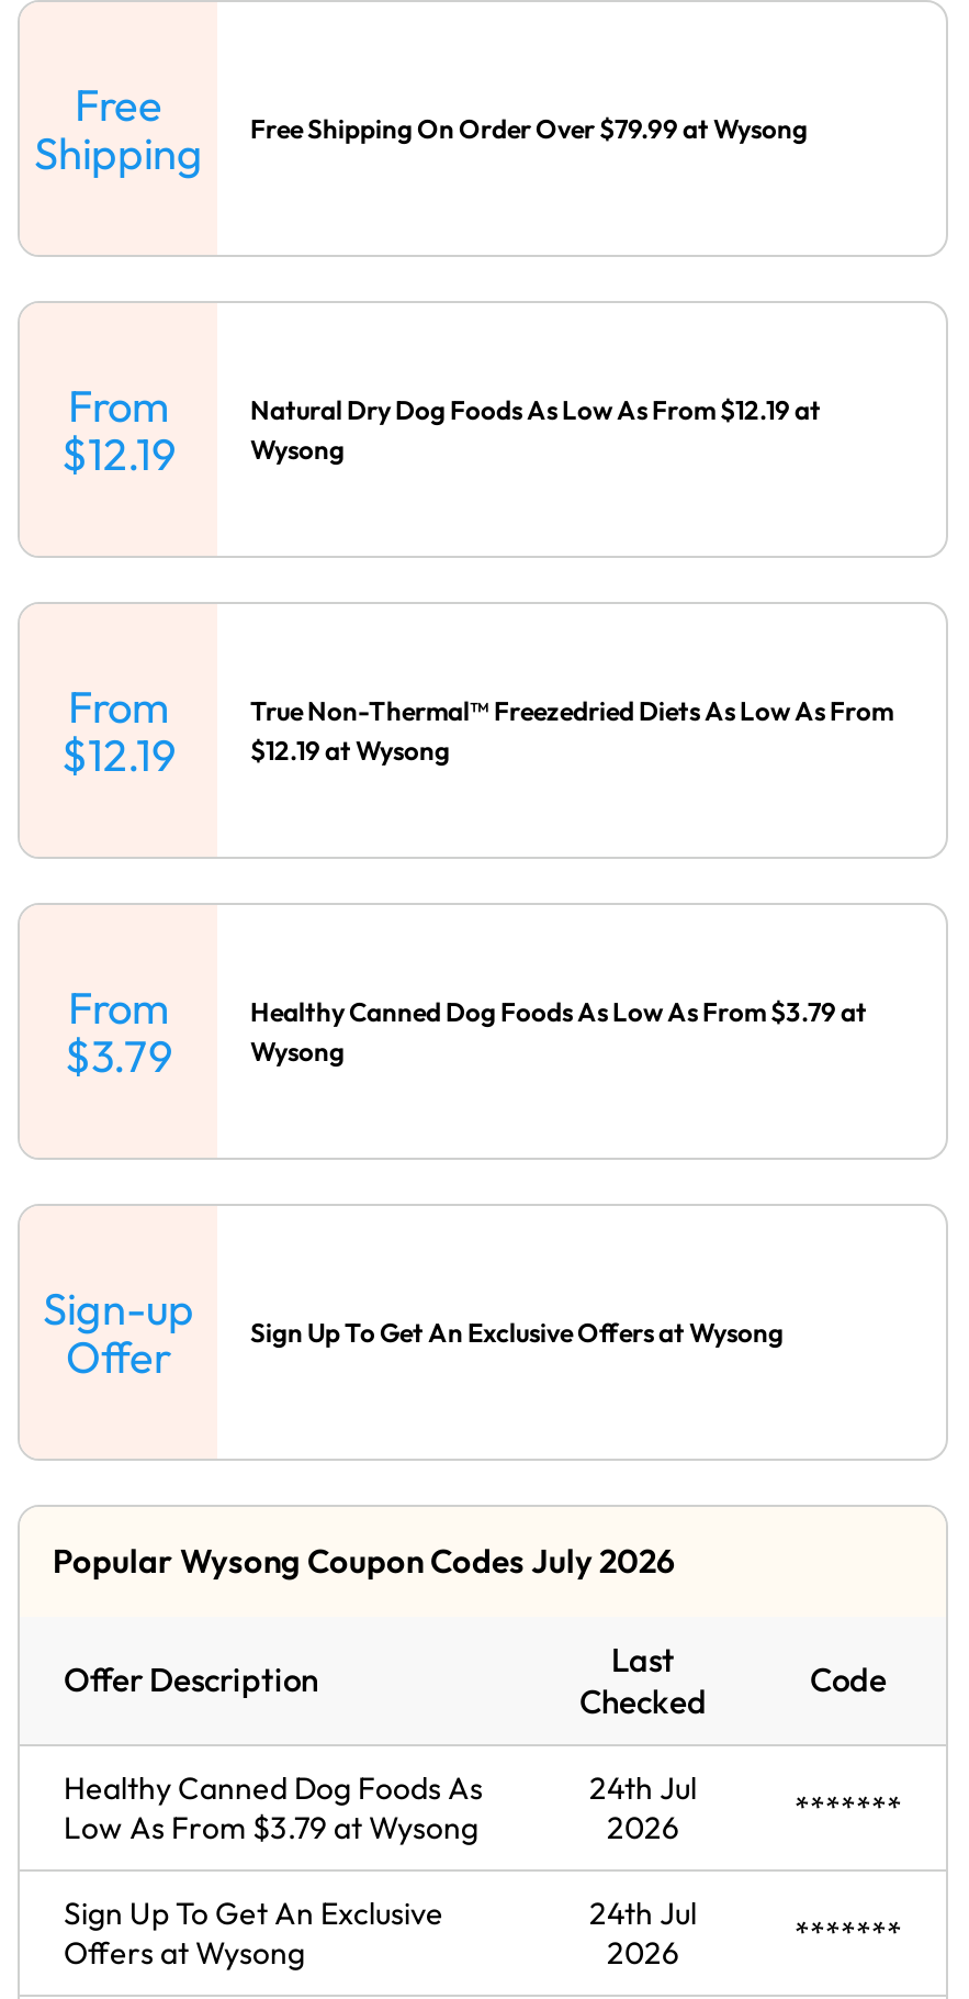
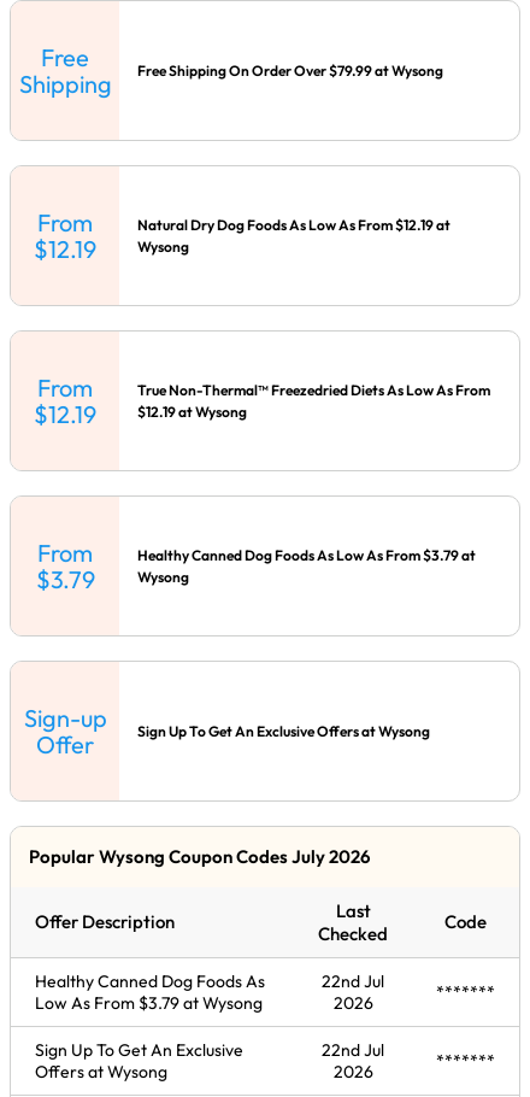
[589,1769,697,1809] 24th Jul -> [322,971,384,993] 22nd Jul
[589,1894,697,1934] 24th Jul -> [322,1040,384,1061] 22nd Jul

